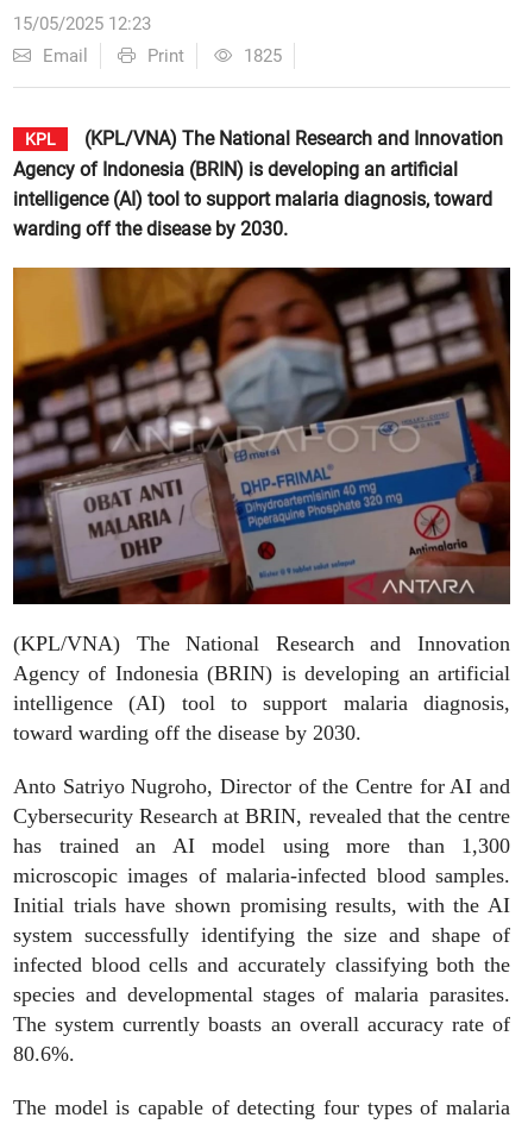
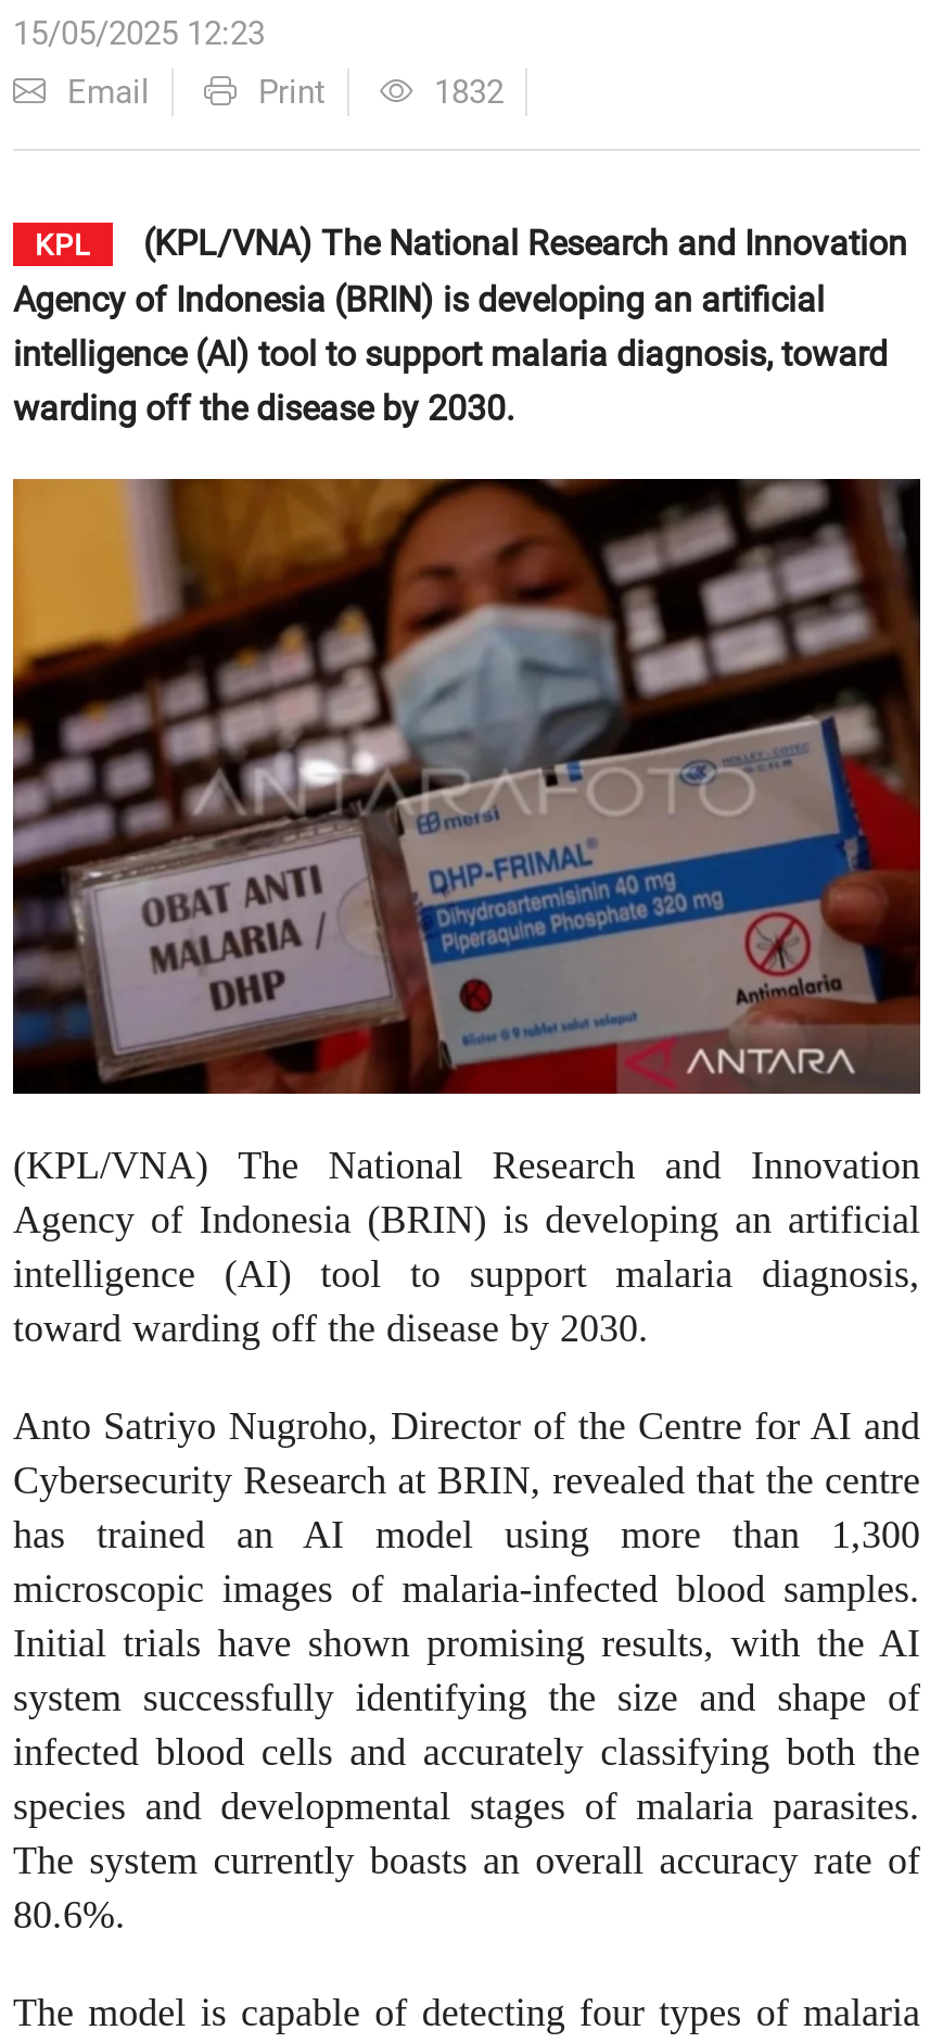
[244,45,282,67] 1825 -> [434,73,504,112] 1832

